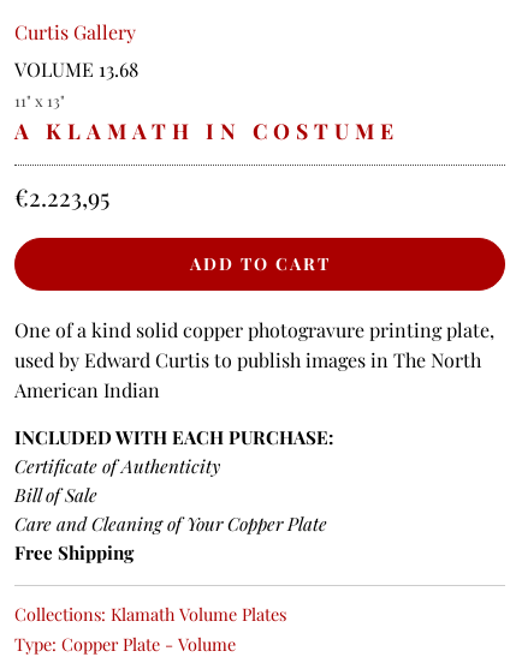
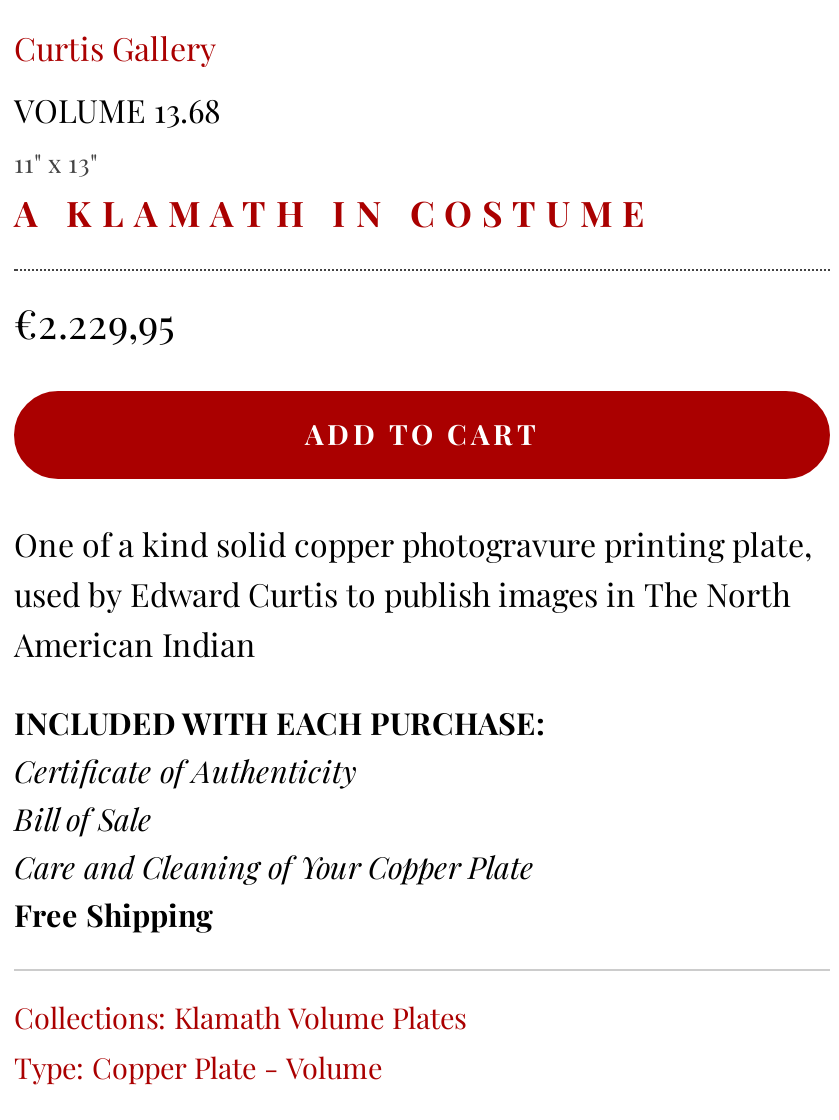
[14,181,109,213] €2.223,95 -> [14,296,174,350] €2.229,95

